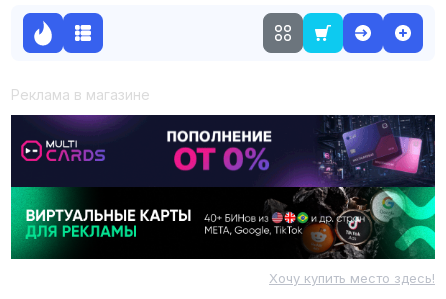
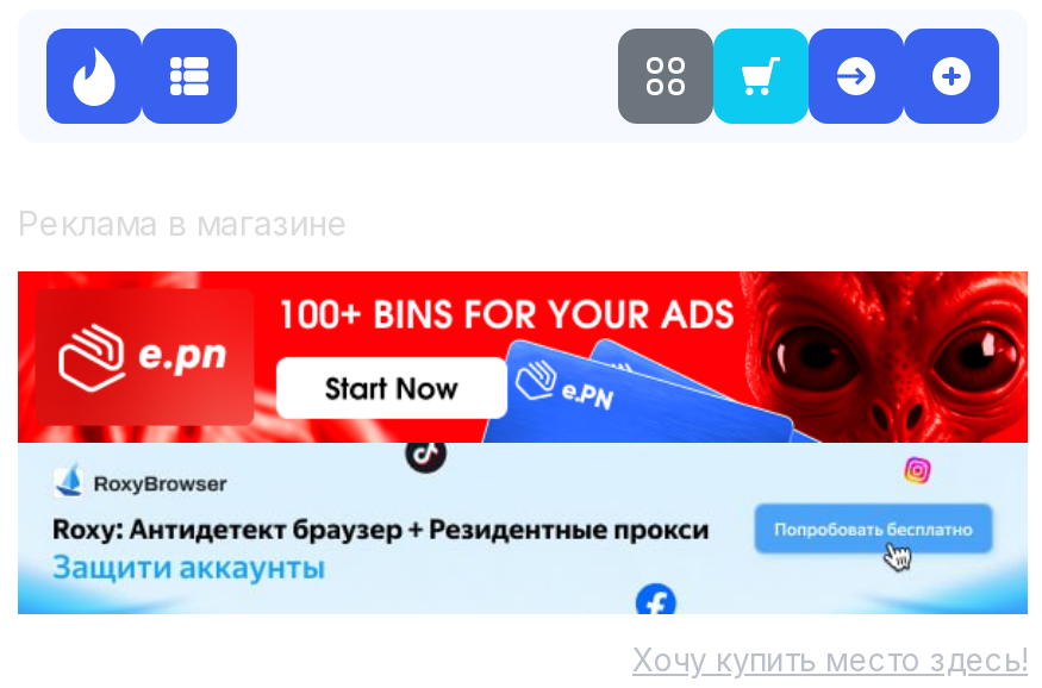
[10,114,436,260] [image] -> [15,269,1030,617] [image]

